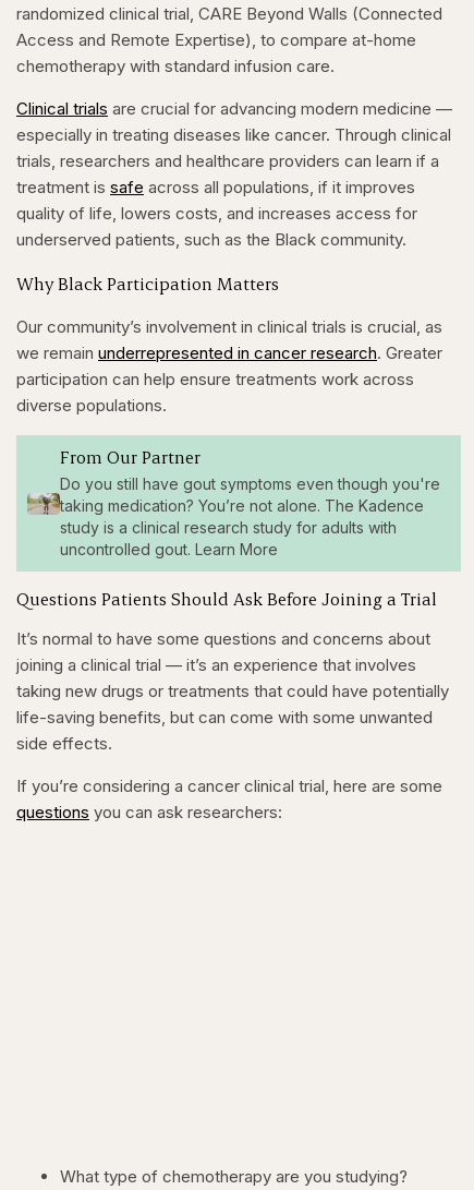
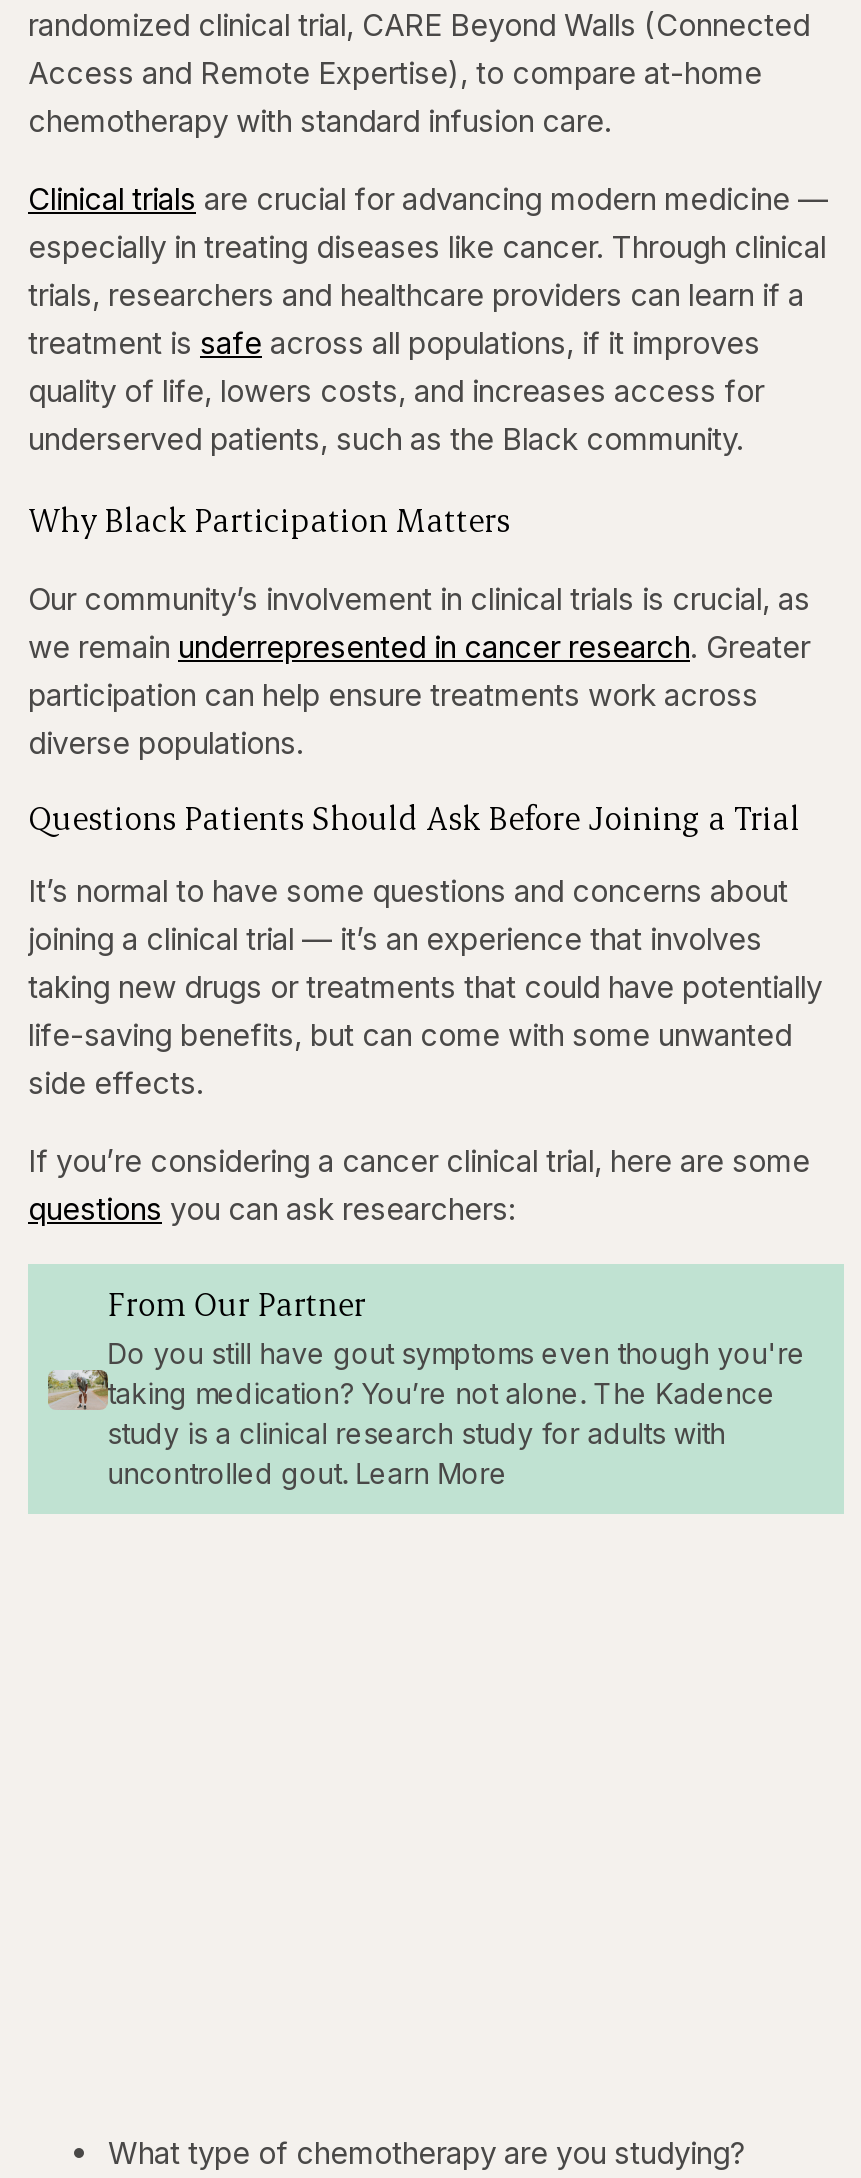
moved [15,434,462,573] -> [26,1262,846,1516]: [image] | From Our Partner | Do you still have gout symptoms even though you're | taking medication? You’re not alone. The Kadence | study is a clinical research study for adults with | uncontrolled gout. Learn More
moved [16,587,449,823] -> [28,797,822,1229]: Questions Patients Should Ask Before Joining a Trial | It’s normal to have some questions and concerns about | joining a clinical trial — it’s an experience that involves | taking new drugs or treatments that could have potentially | life-saving benefits, but can come with some unwanted | side effects. | If you’re considering a cancer clinical trial, here are some | questions you can ask researchers:

